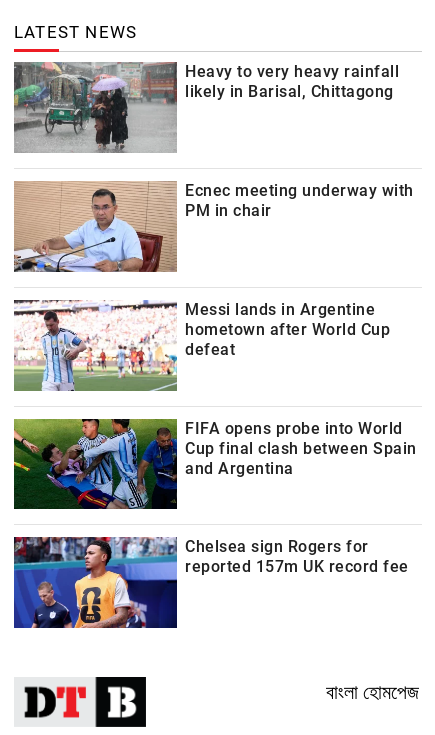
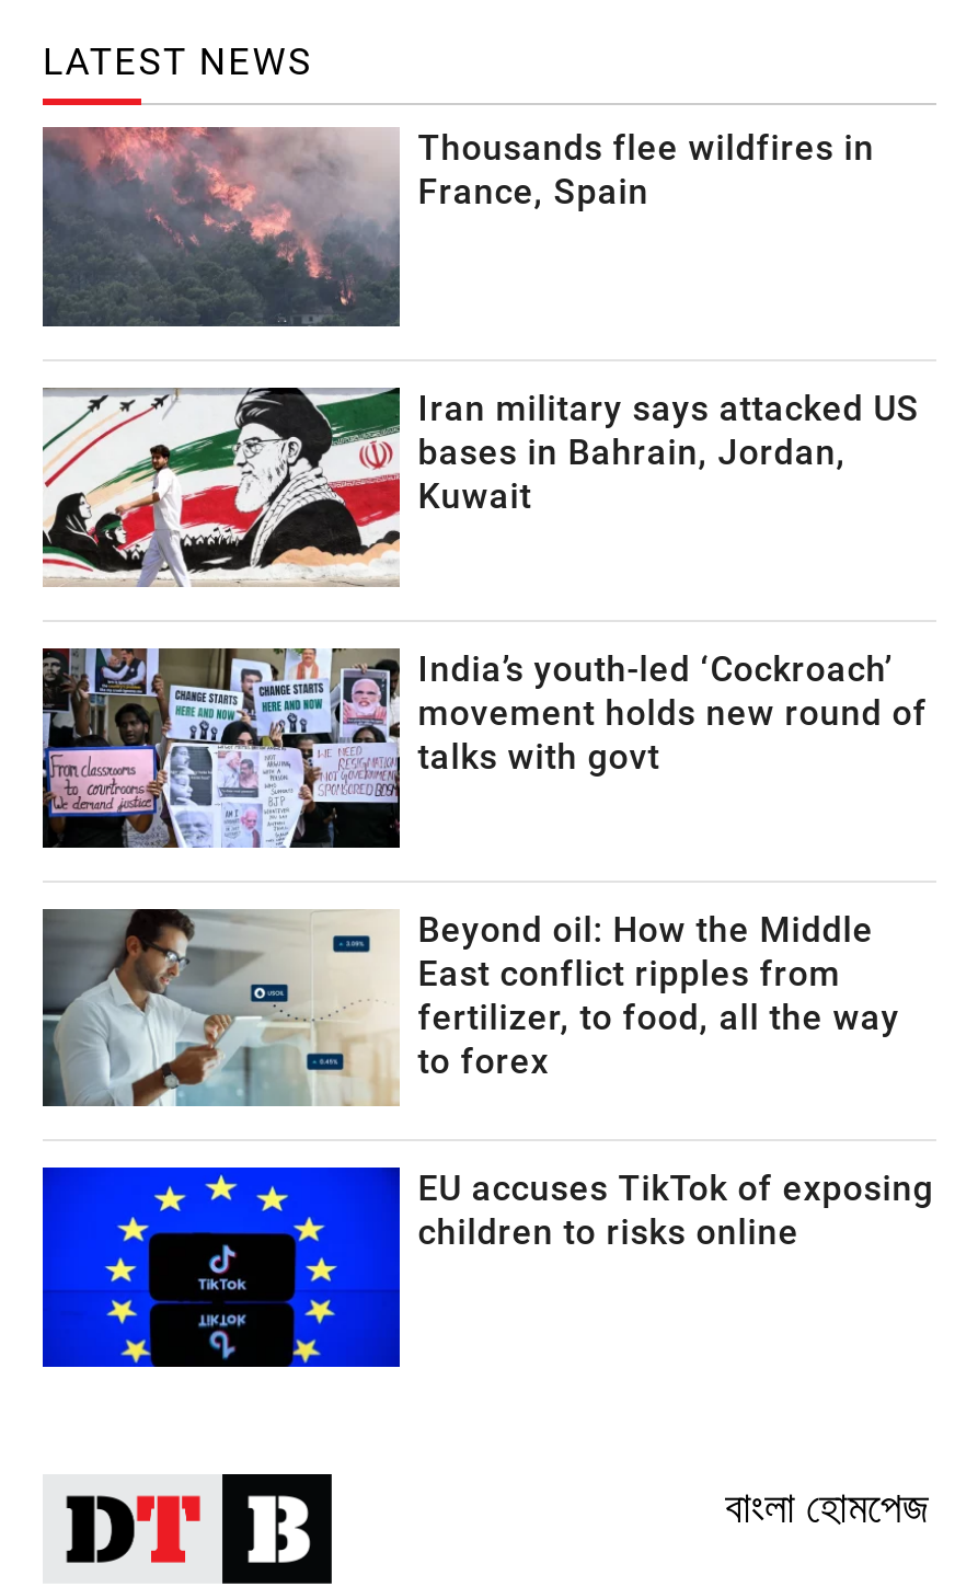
[13,62,399,153] [image] | Heavy to very heavy rainfall | likely in Barisal, Chittagong -> [43,127,874,326] [image] | Thousands flee wildfires in | France, Spain
[13,181,414,272] [image] | Ecnec meeting underway with | PM in chair -> [41,386,919,587] [image] | Iran military says attacked US | bases in Bahrain, Jordan, | Kuwait
[13,300,390,392] [image] | Messi lands in Argentine | hometown after World Cup | defeat -> [41,646,927,850] [image] | India’s youth-led ‘Cockroach’ | movement holds new round of | talks with govt
[13,418,417,510] [image] | FIFA opens probe into World | Cup final clash between Spain | and Argentina -> [41,907,900,1108] [image] | Beyond oil: How the Middle | East conflict ripples from | fertilizer, to food, all the way | to forex
[13,536,409,629] [image] | Chelsea sign Rogers for | reported 157m UK record fee -> [41,1165,934,1369] [image] | EU accuses TikTok of exposing | children to risks online

